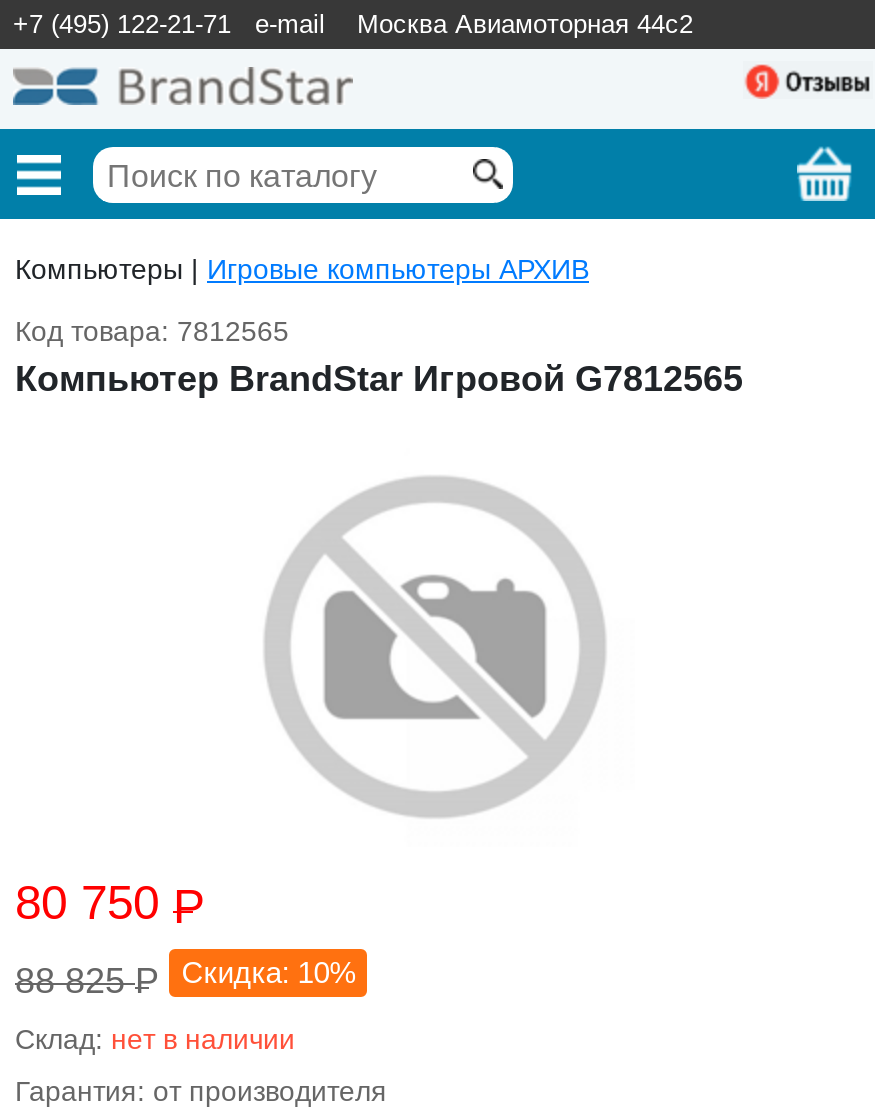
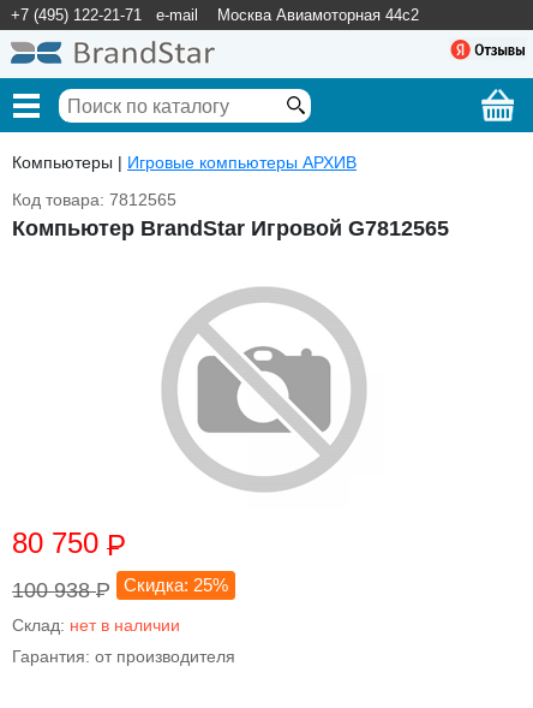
[15,961,159,1001] 88 825P -> [12,578,110,602] 100 938P
[181,955,355,989] Скидка: 10% -> [124,575,228,595] Скидка: 25%

